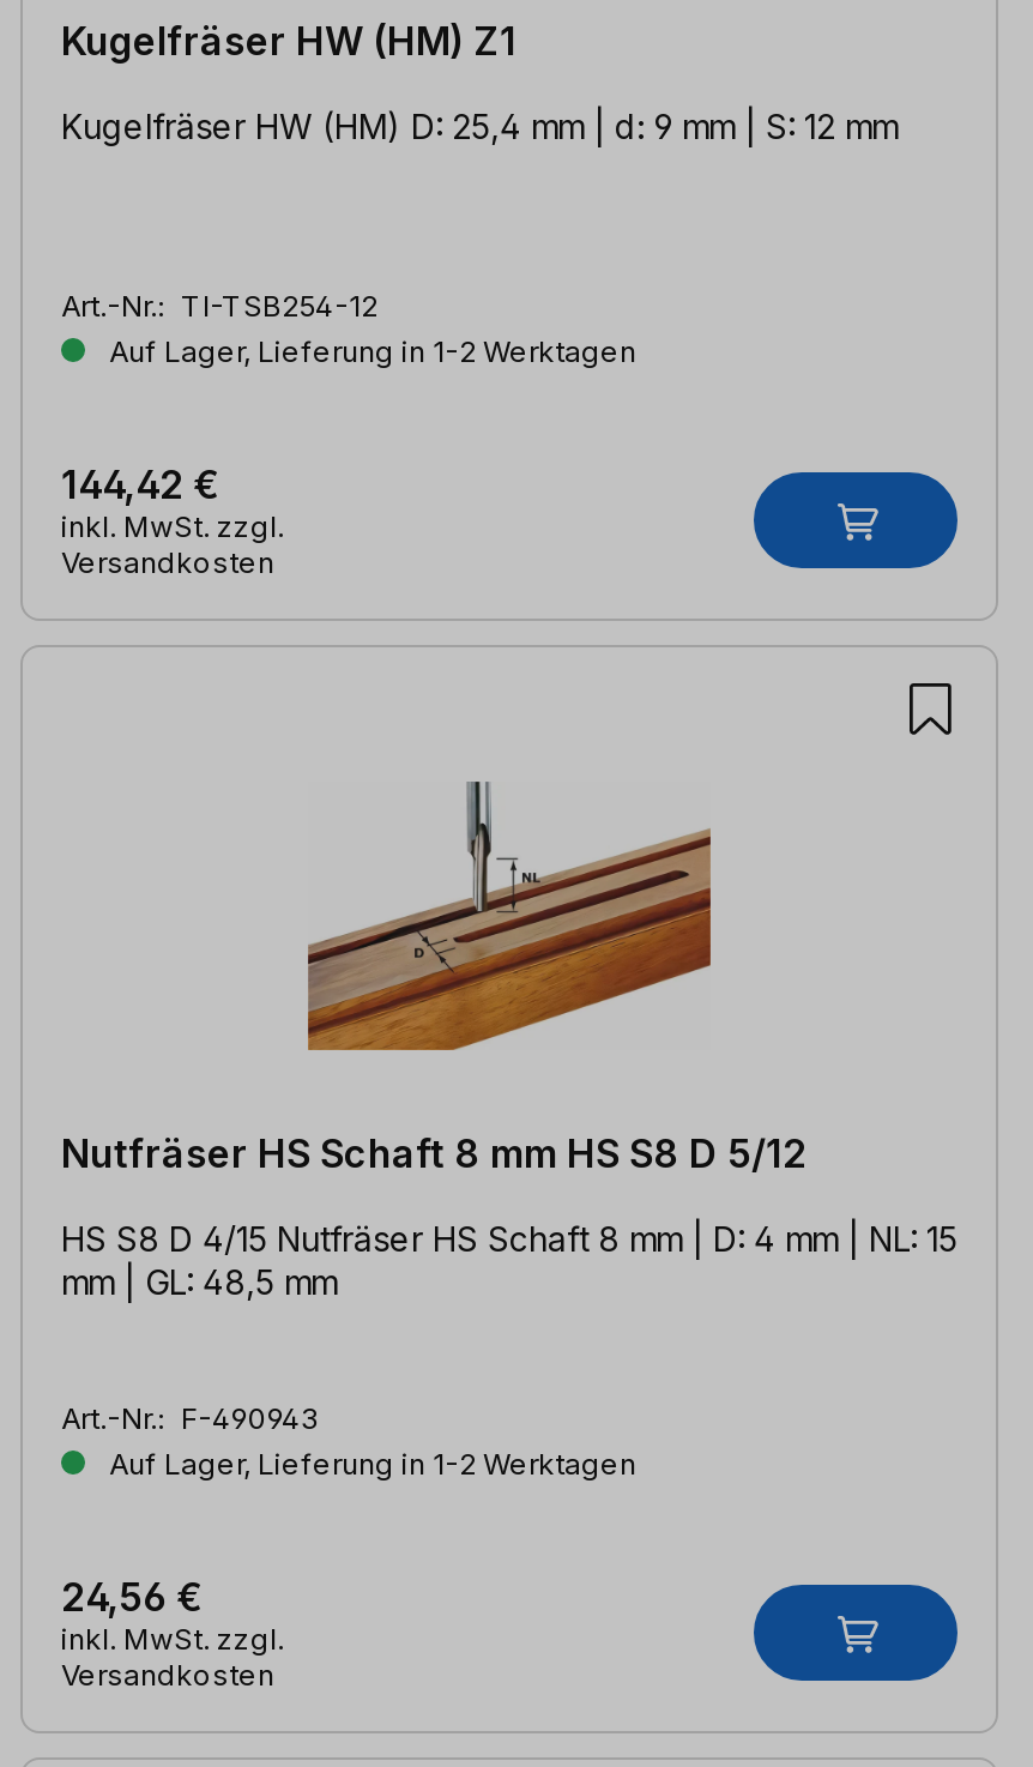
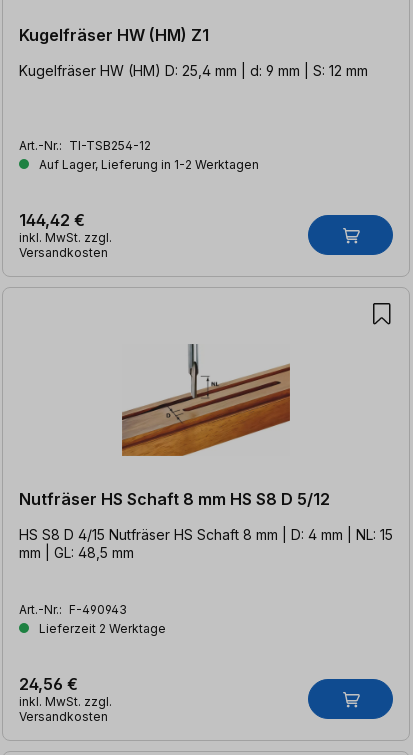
[102,1446,636,1482] Auf Lager, Lieferung in 1-2 Werktagen -> [36,621,166,636] Lieferzeit 2 Werktage

